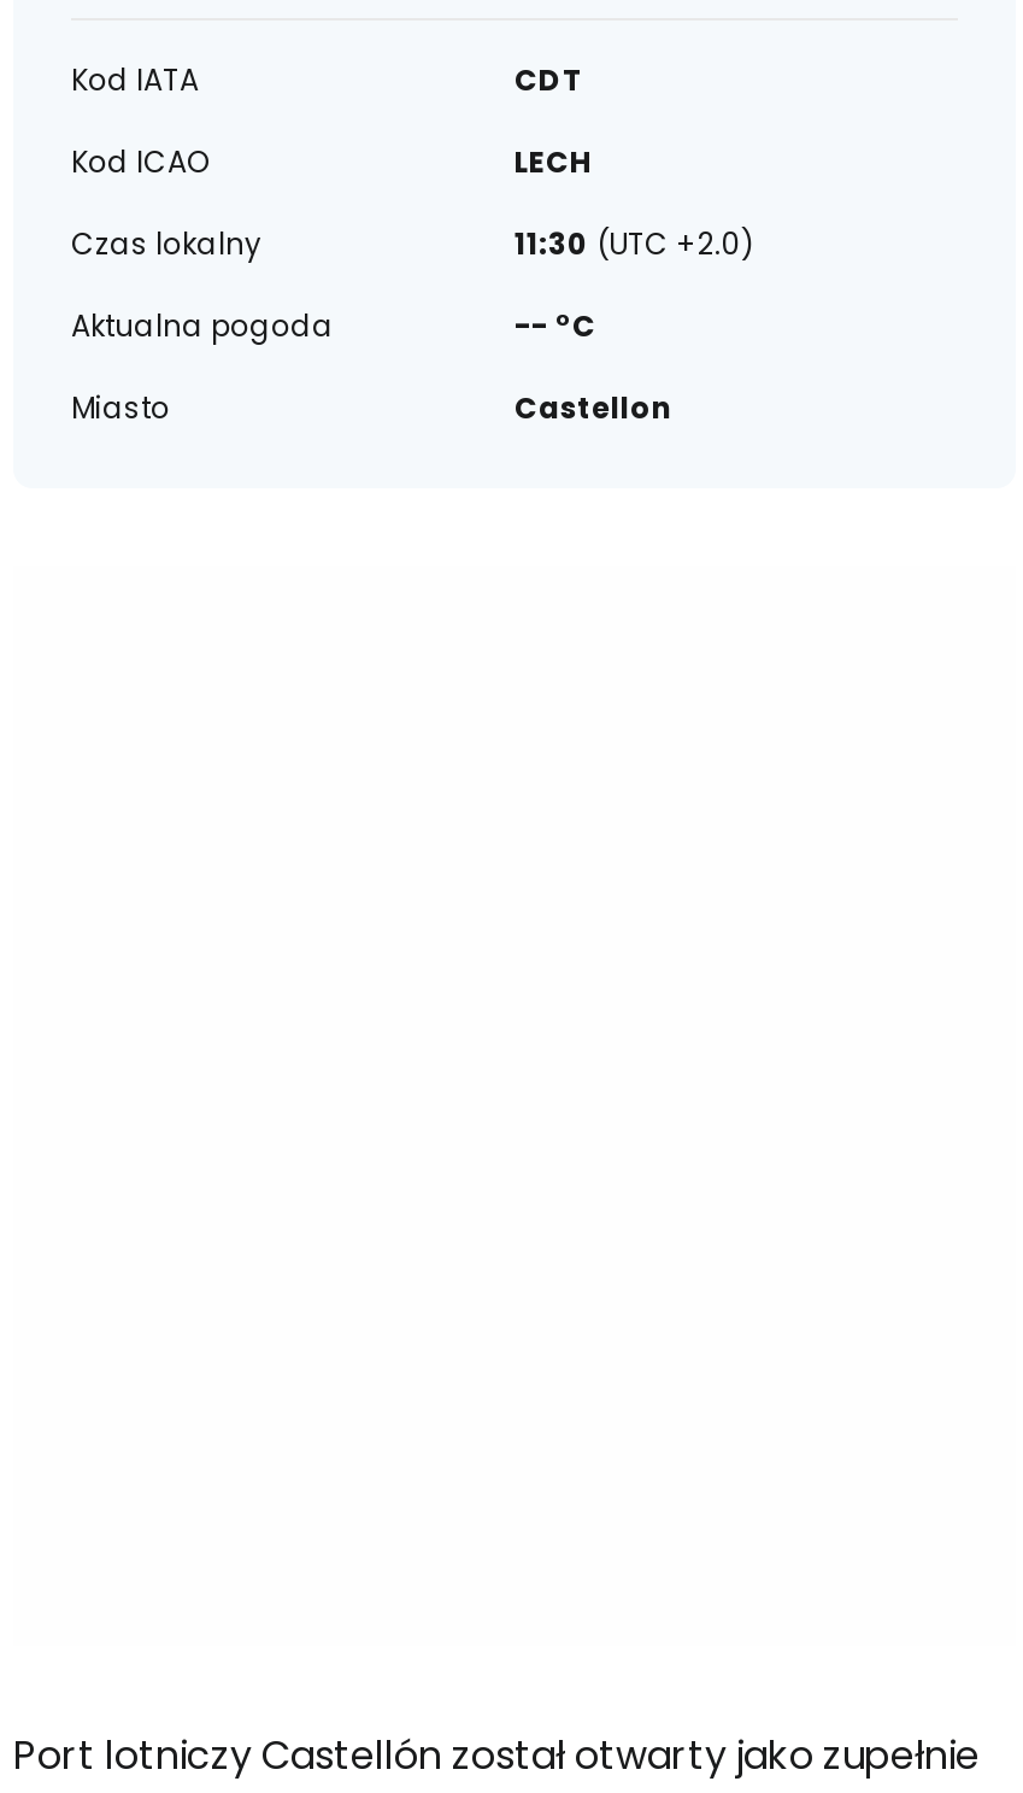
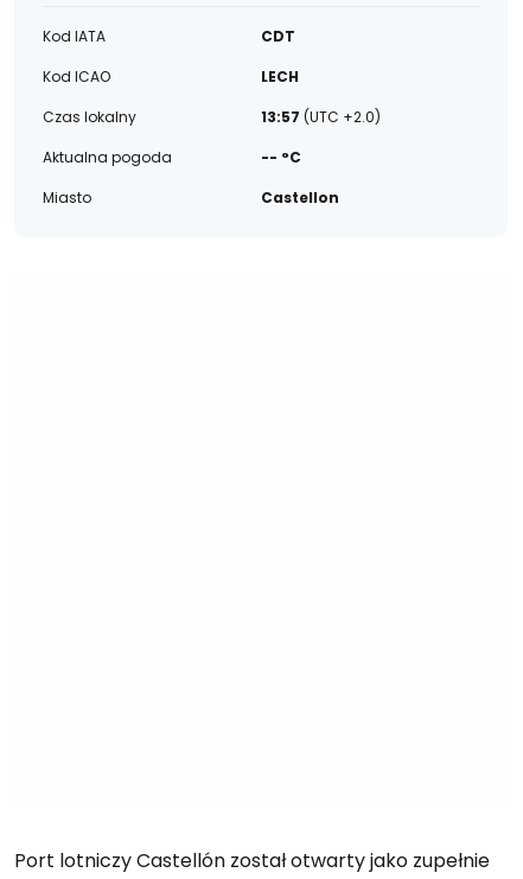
[515,223,753,264] 11:30 (UTC +2.0) -> [261,107,381,127] 13:57 (UTC +2.0)

